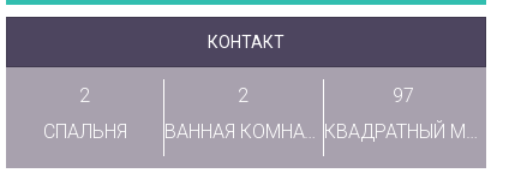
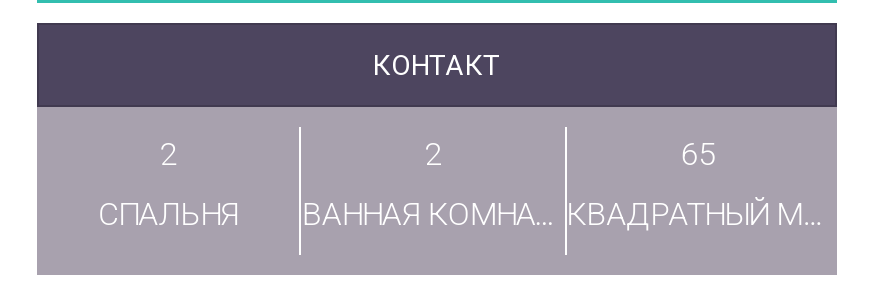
[392,83,414,106] 97 -> [681,134,717,172] 65

